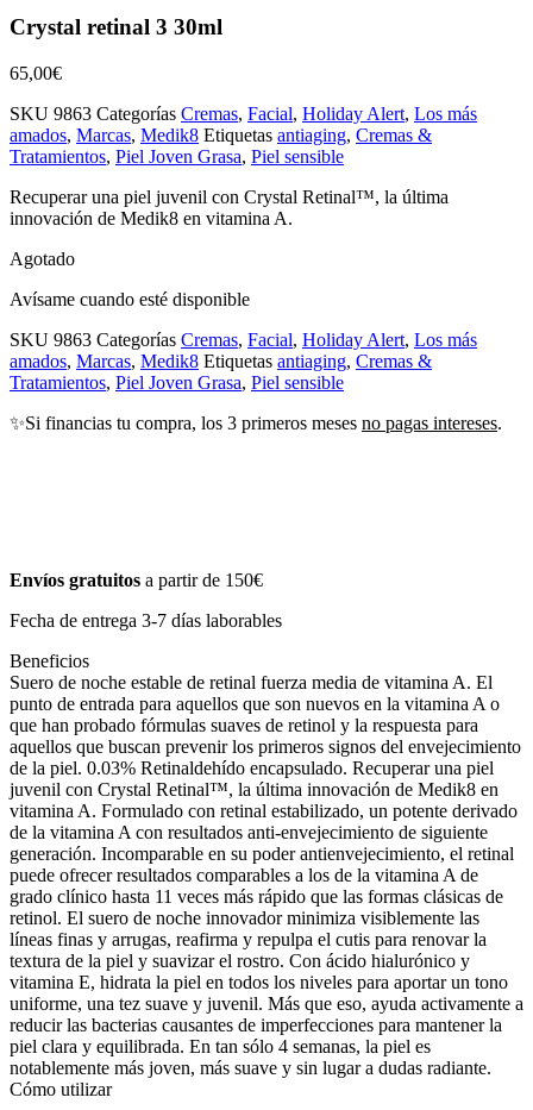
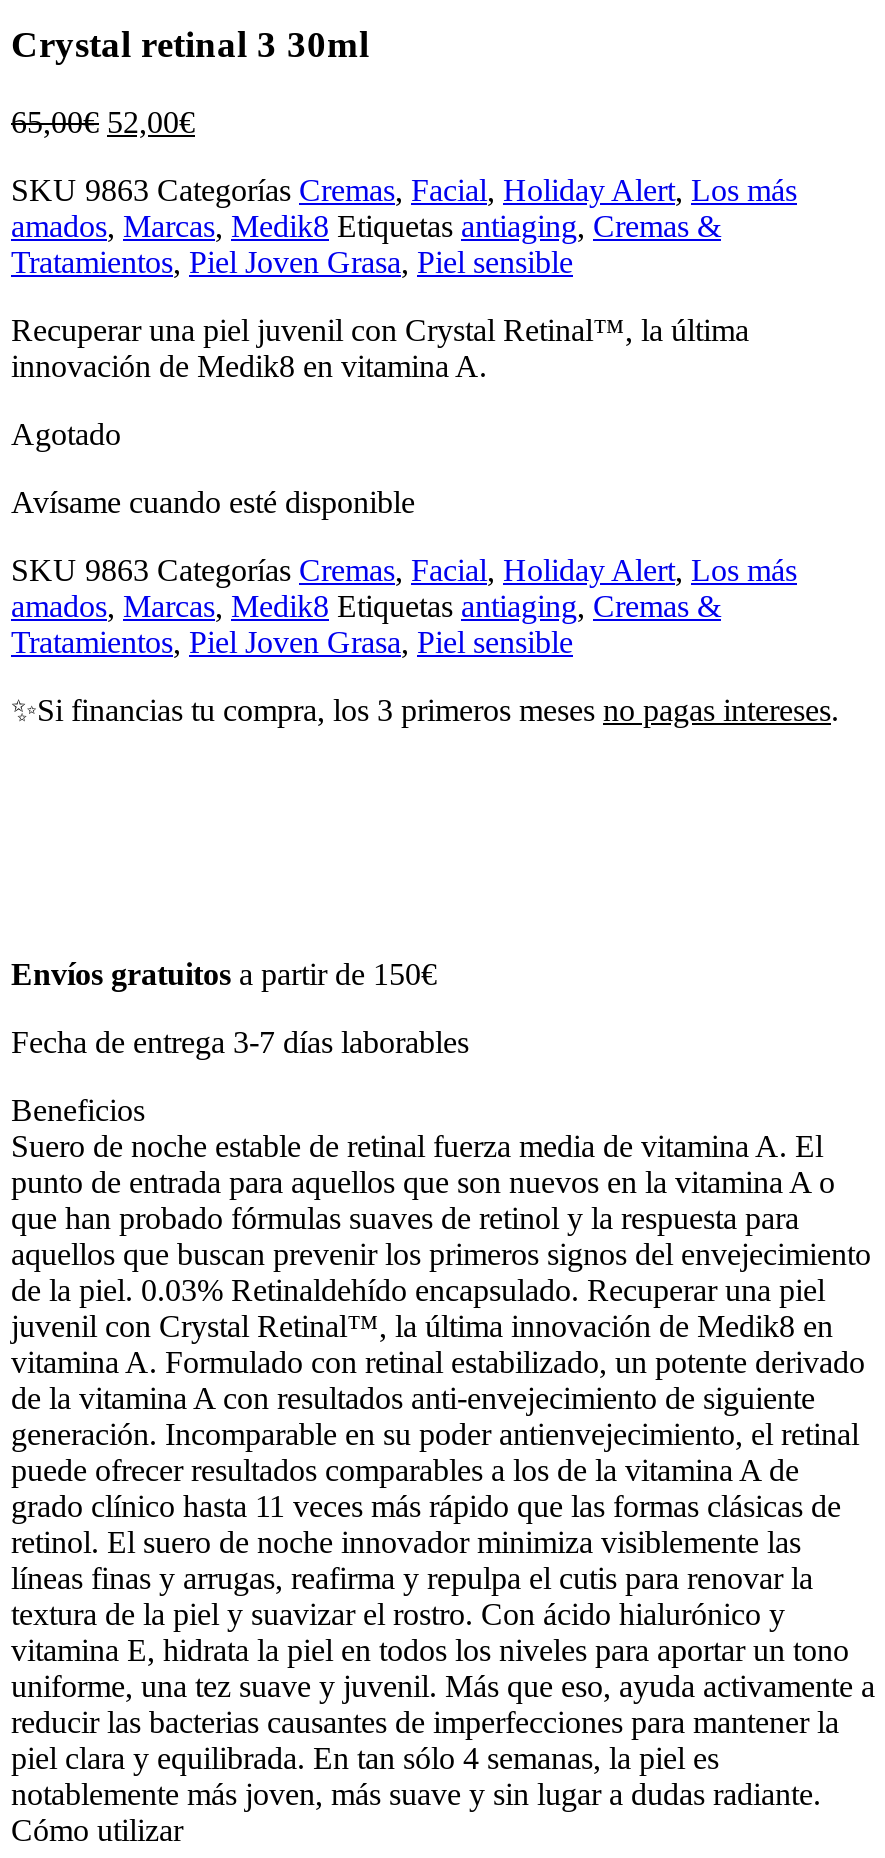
[10,63,62,83] 65,00€ -> [11,105,195,139] 65,00€ 52,00€

